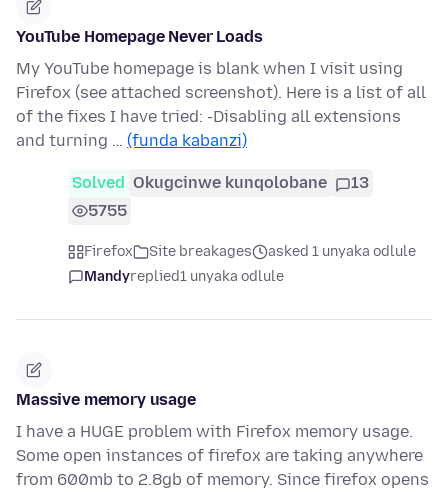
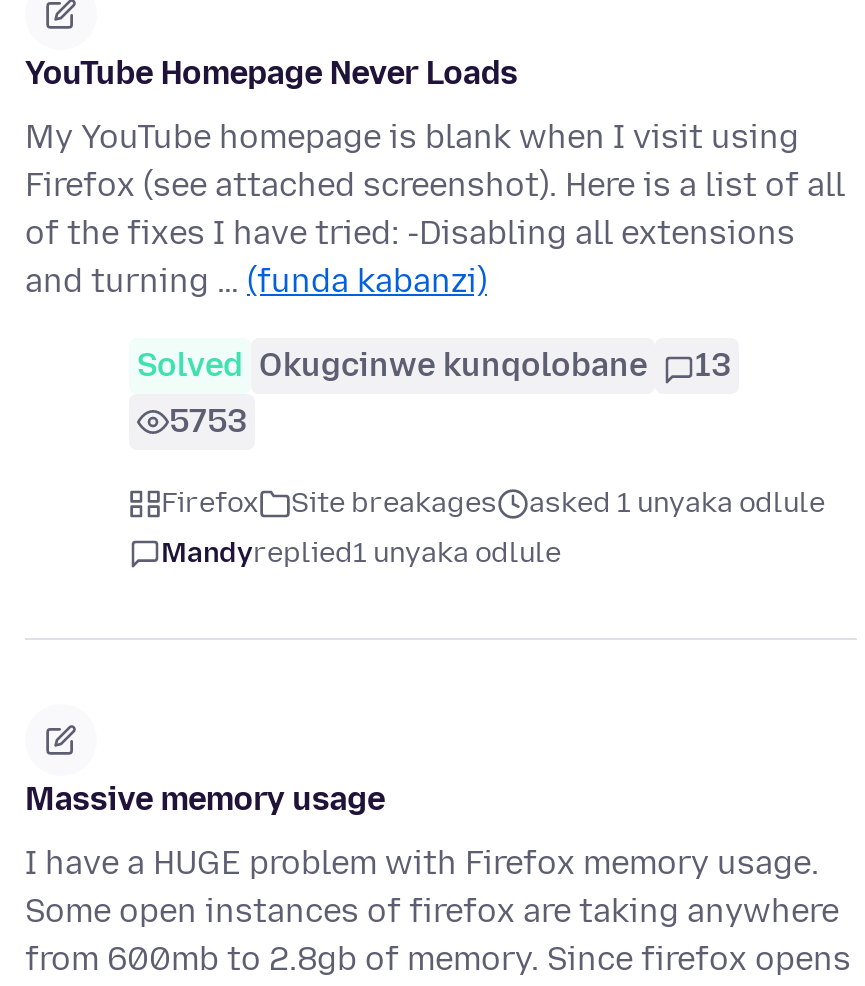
[88,201,127,220] 5755 -> [169,403,247,441] 5753

